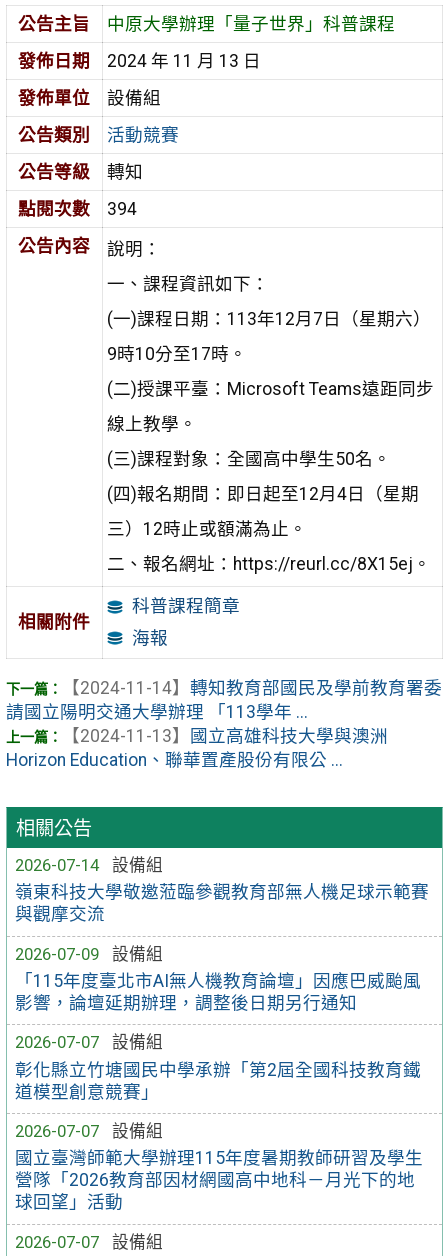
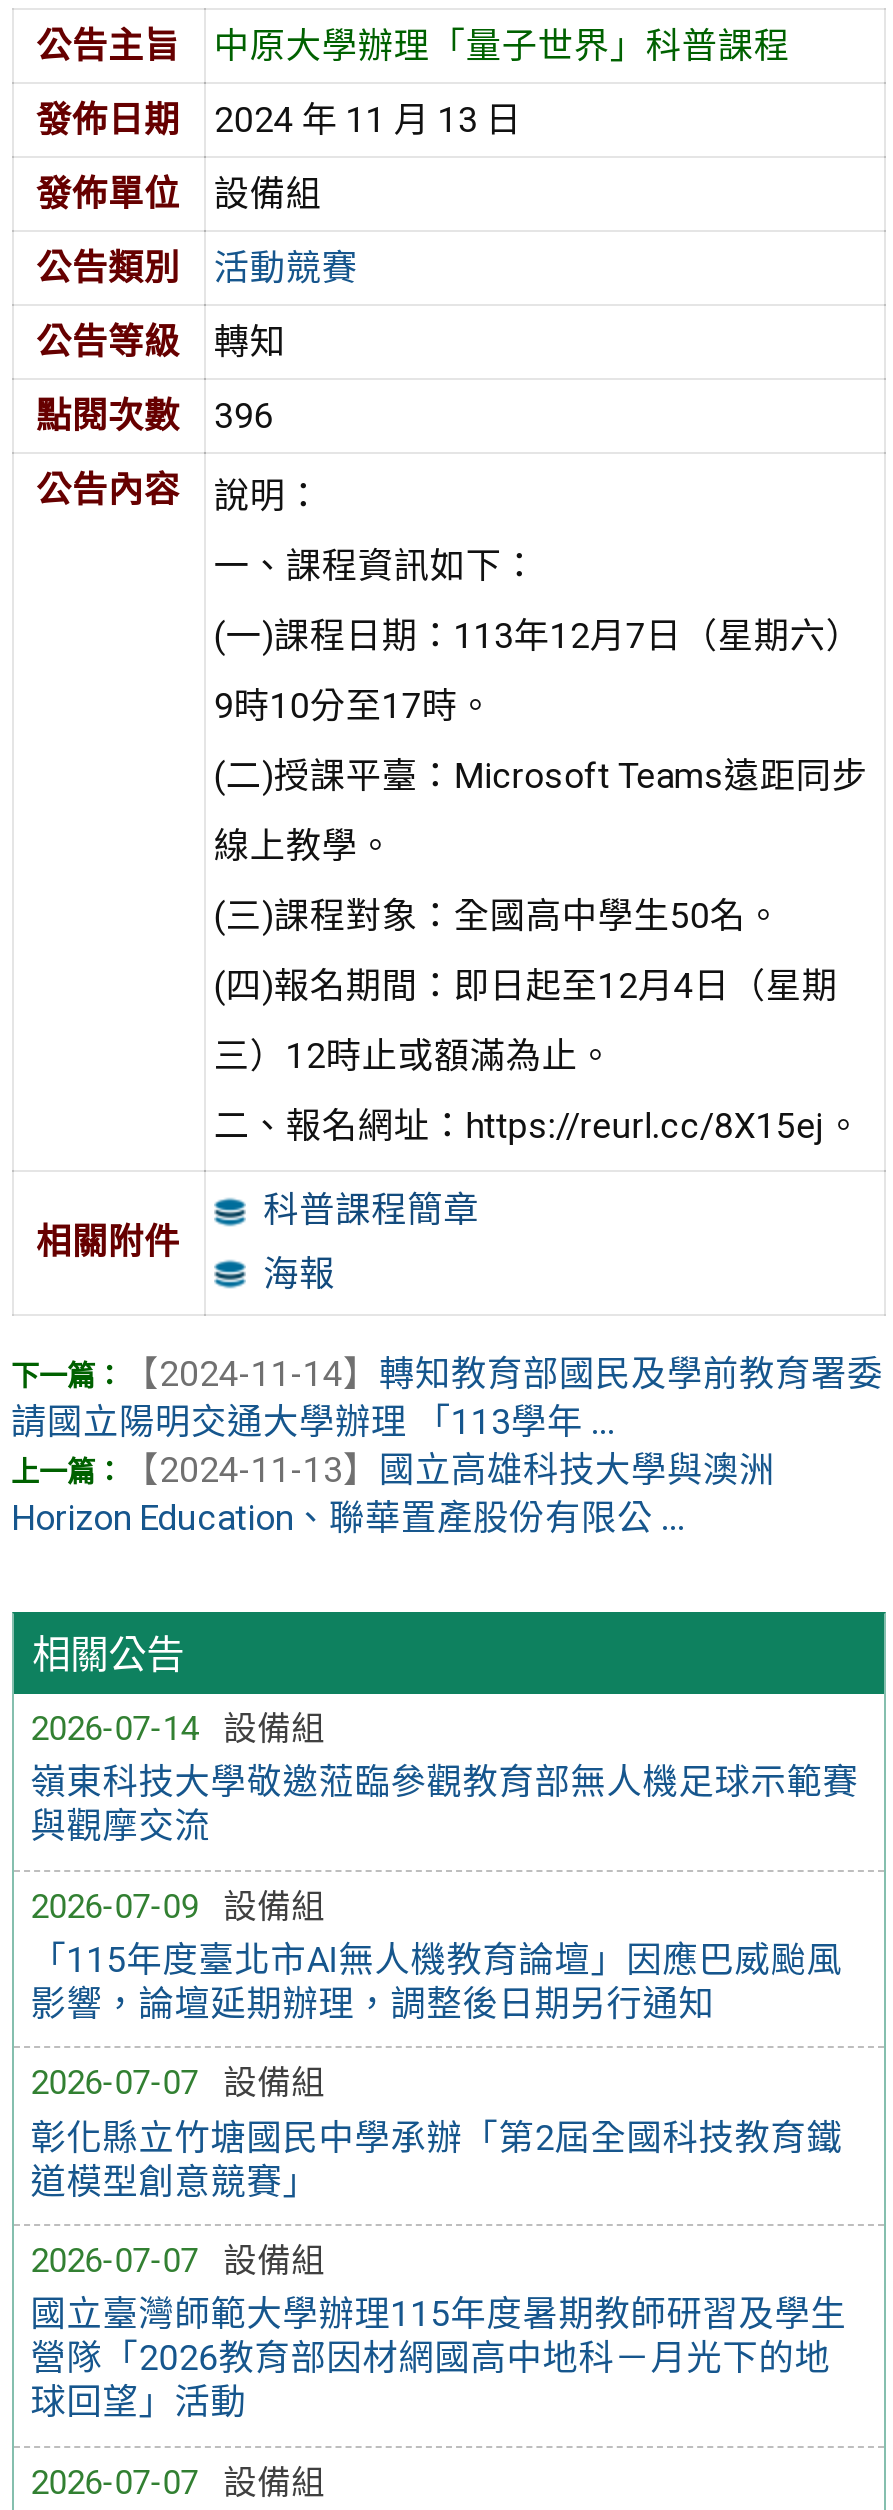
[18,198,137,218] 點閱次數 394 -> [36,395,274,435] 點閱次數 396

